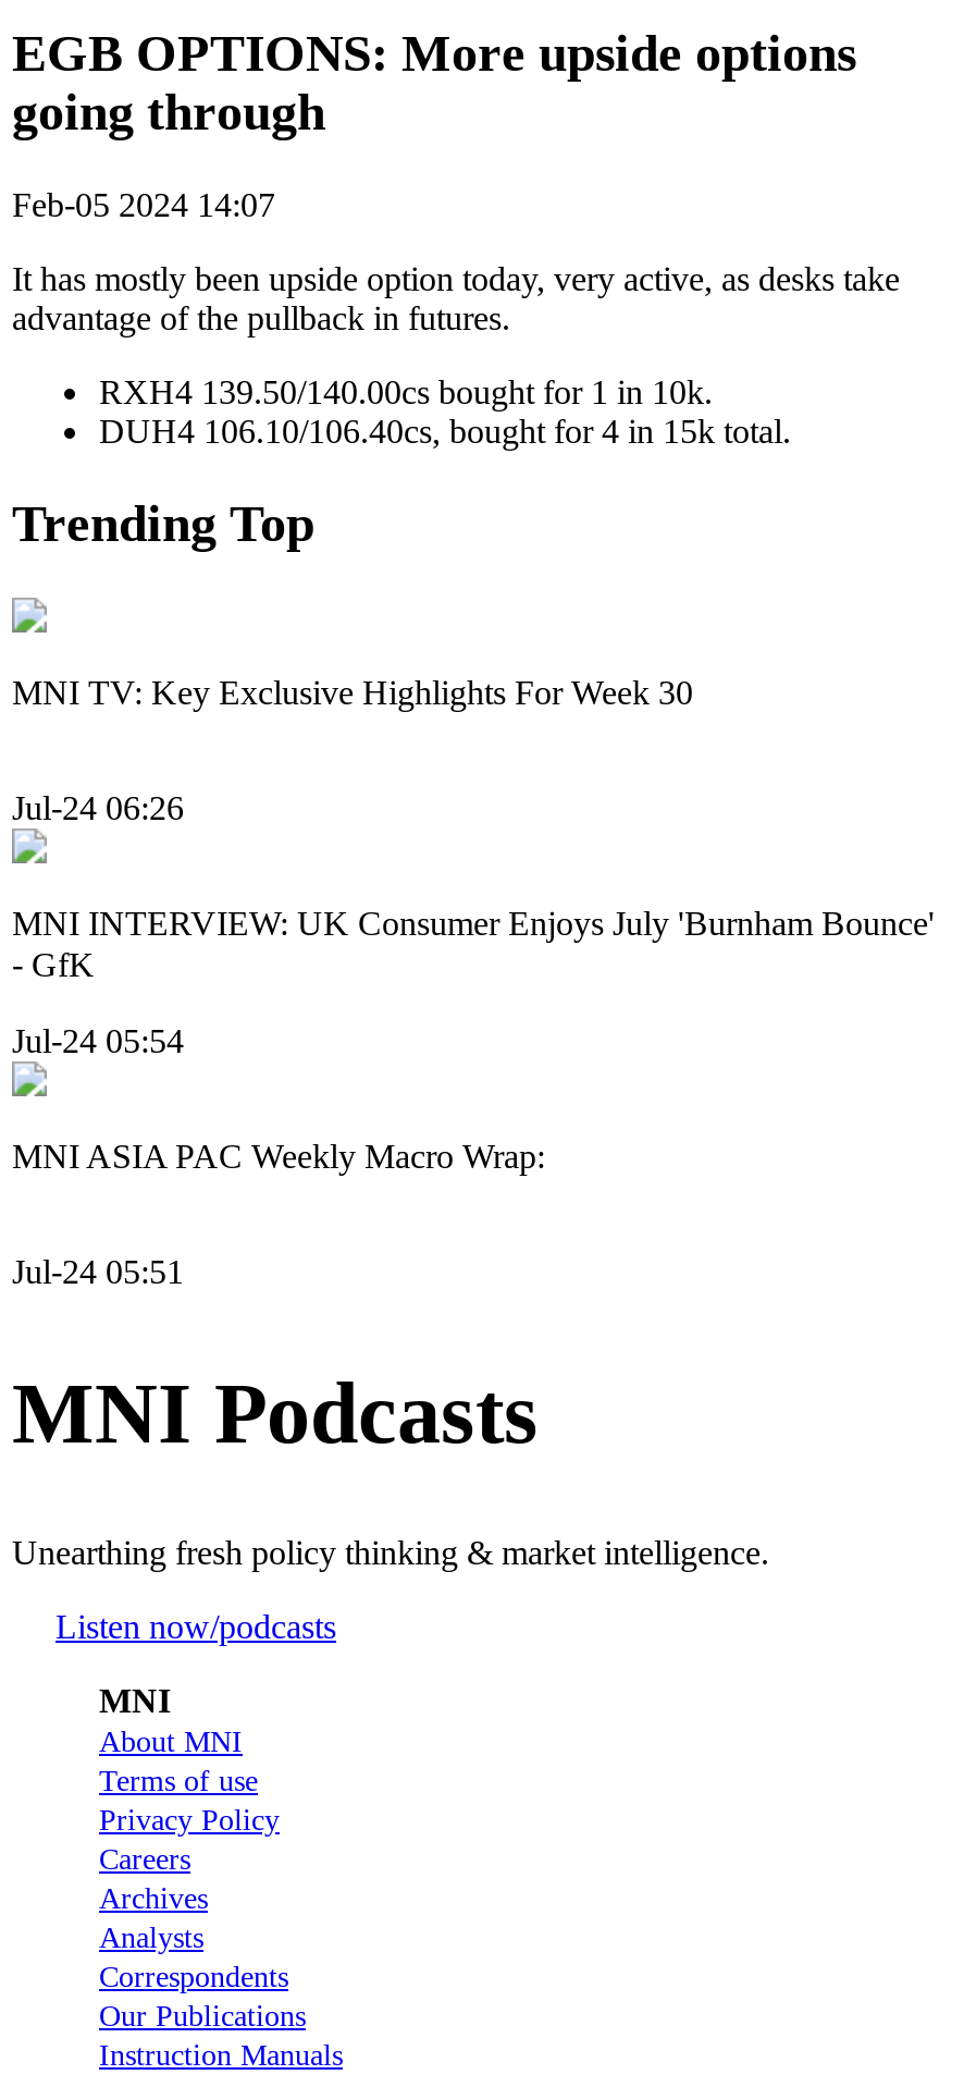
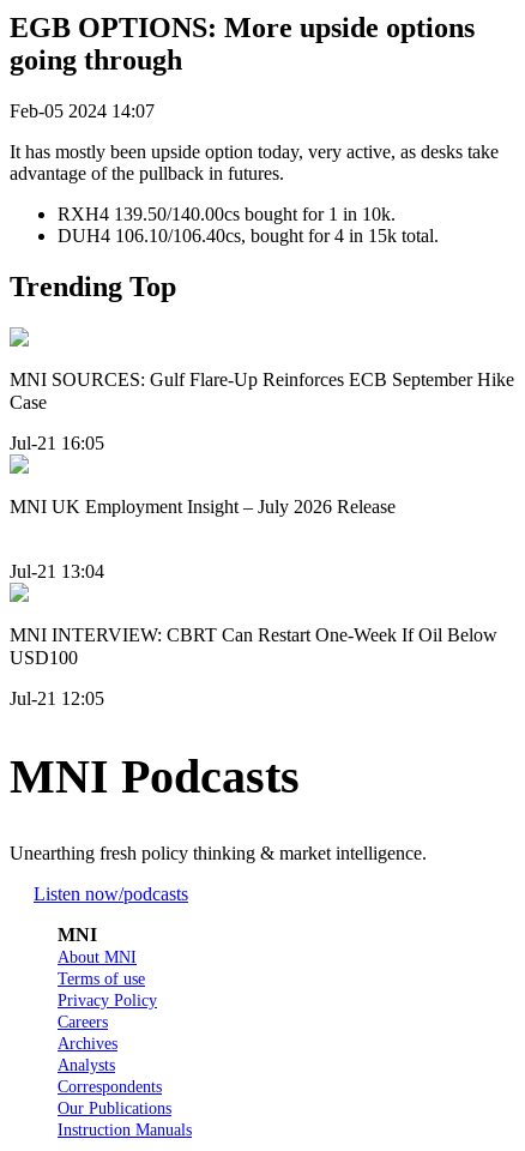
[12,673,693,710] MNI TV: Key Exclusive Highlights For Week 30 -> [10,369,514,412] MNI SOURCES: Gulf Flare-Up Reinforces ECB September Hike | Case
[12,790,184,827] Jul-24 06:26 -> [10,433,104,453] Jul-21 16:05
[12,905,935,984] MNI INTERVIEW: UK Consumer Enjoys July 'Burnham Bounce' | - GfK -> [10,497,396,517] MNI UK Employment Insight – July 2026 Release
[12,1021,184,1058] Jul-24 05:54 -> [10,561,104,581] Jul-21 13:04
[12,1137,545,1174] MNI ASIA PAC Weekly Macro Wrap: -> [10,624,497,667] MNI INTERVIEW: CBRT Can Restart One-Week If Oil Below | USD100
[12,1253,184,1290] Jul-24 05:51 -> [10,688,104,709] Jul-21 12:05

